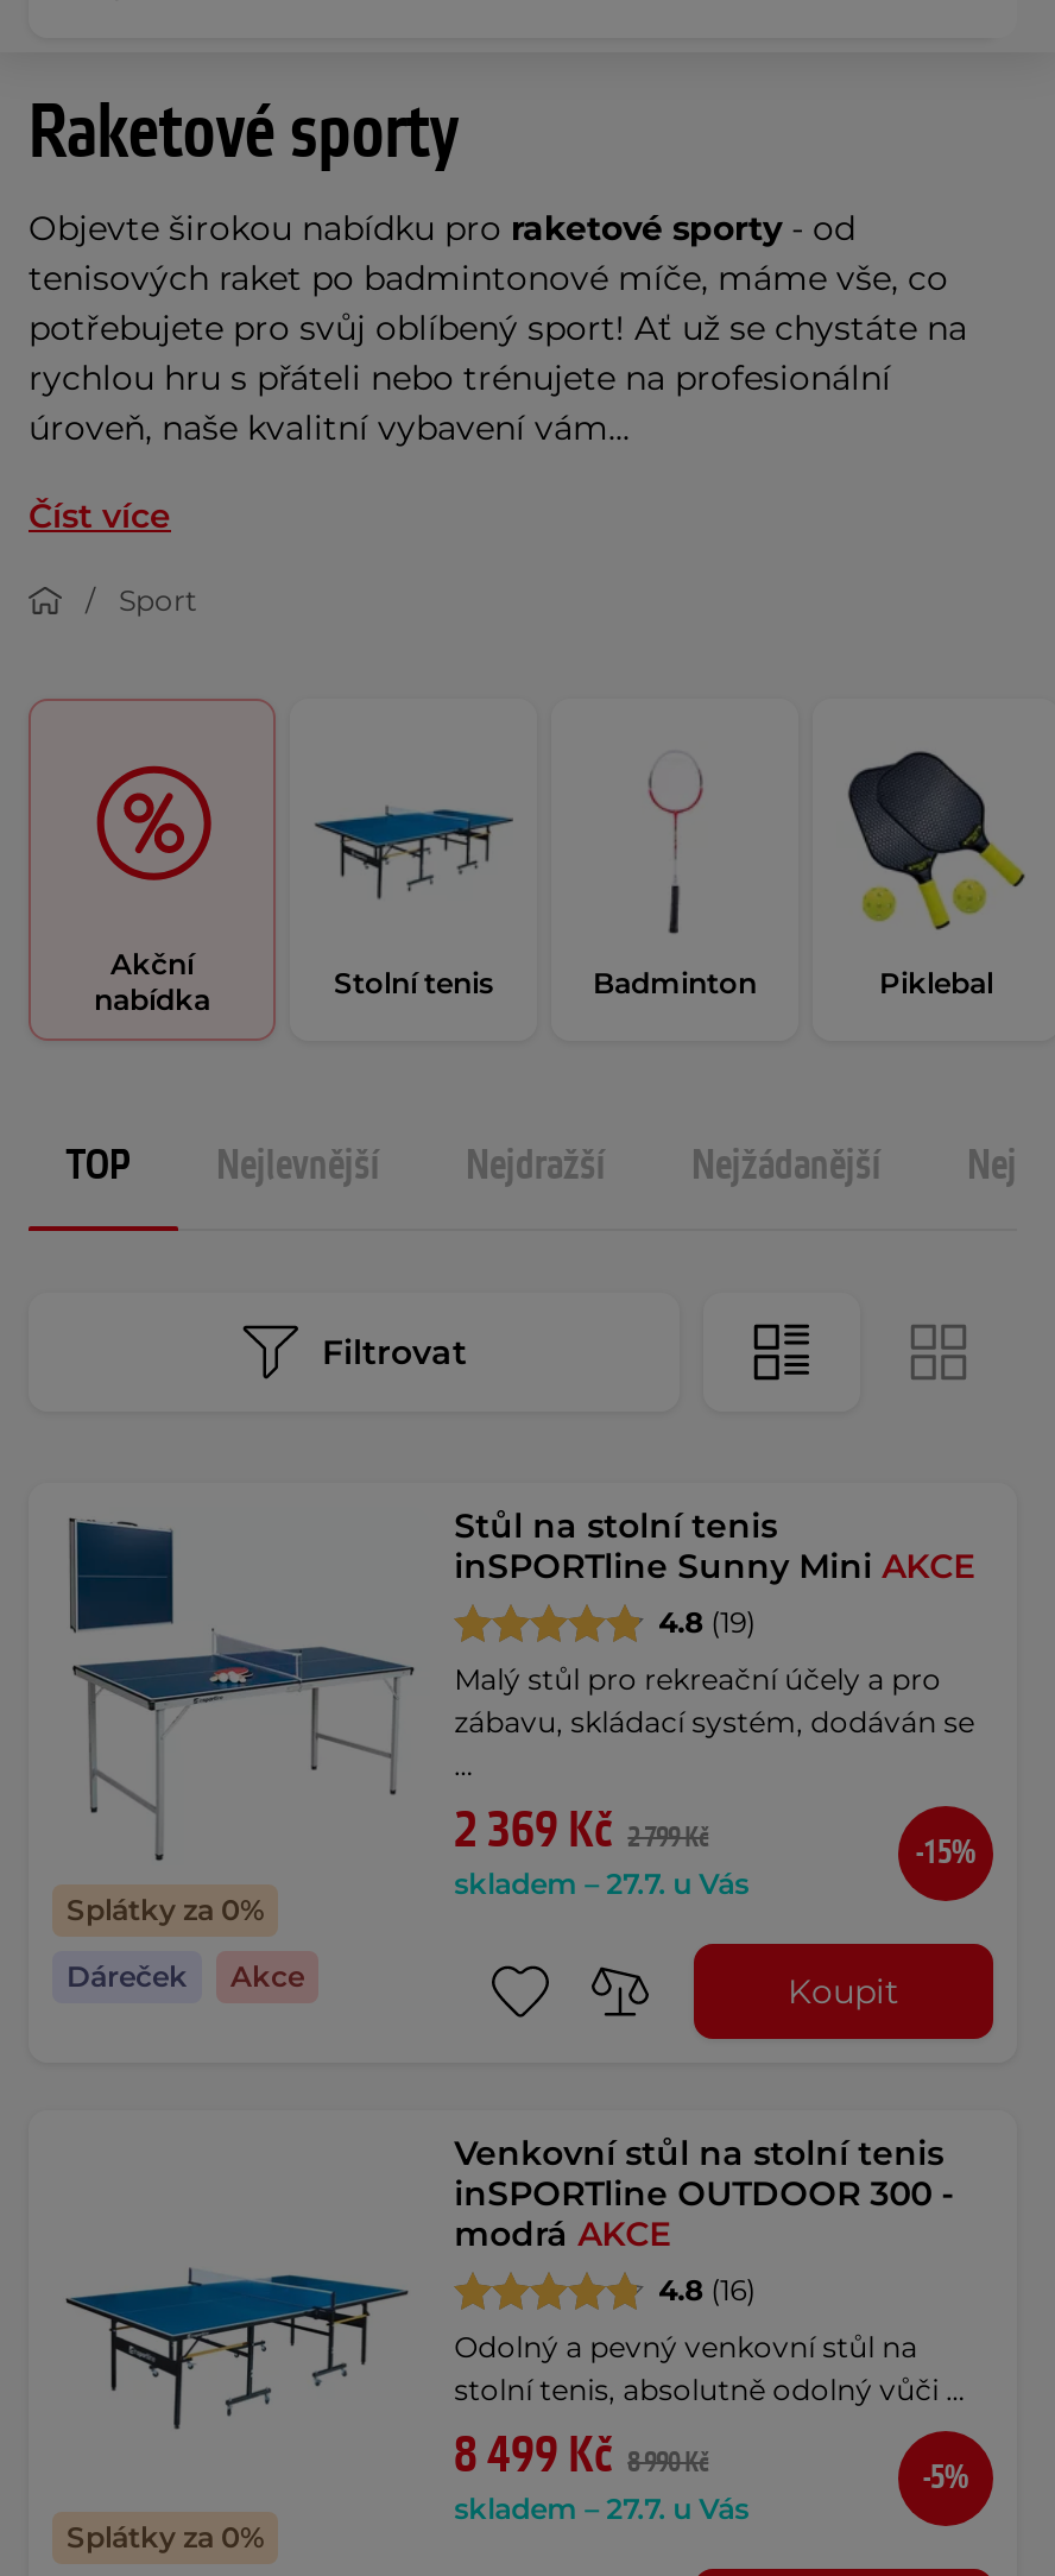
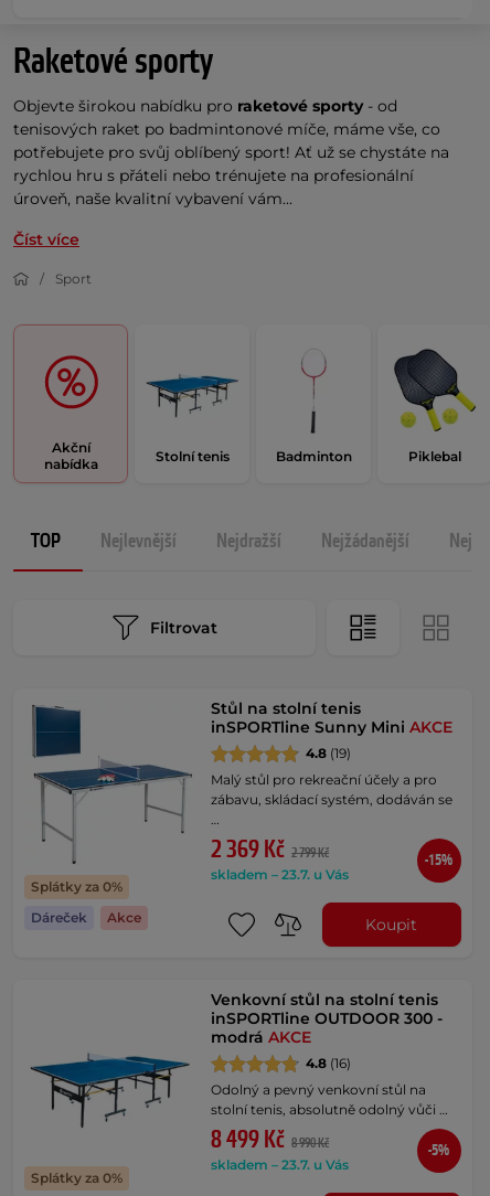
[454,1865,749,1901] skladem – 27.7. u Vás -> [211,866,349,883] skladem – 23.7. u Vás
[454,2490,749,2526] skladem – 27.7. u Vás -> [211,1156,349,1173] skladem – 23.7. u Vás

